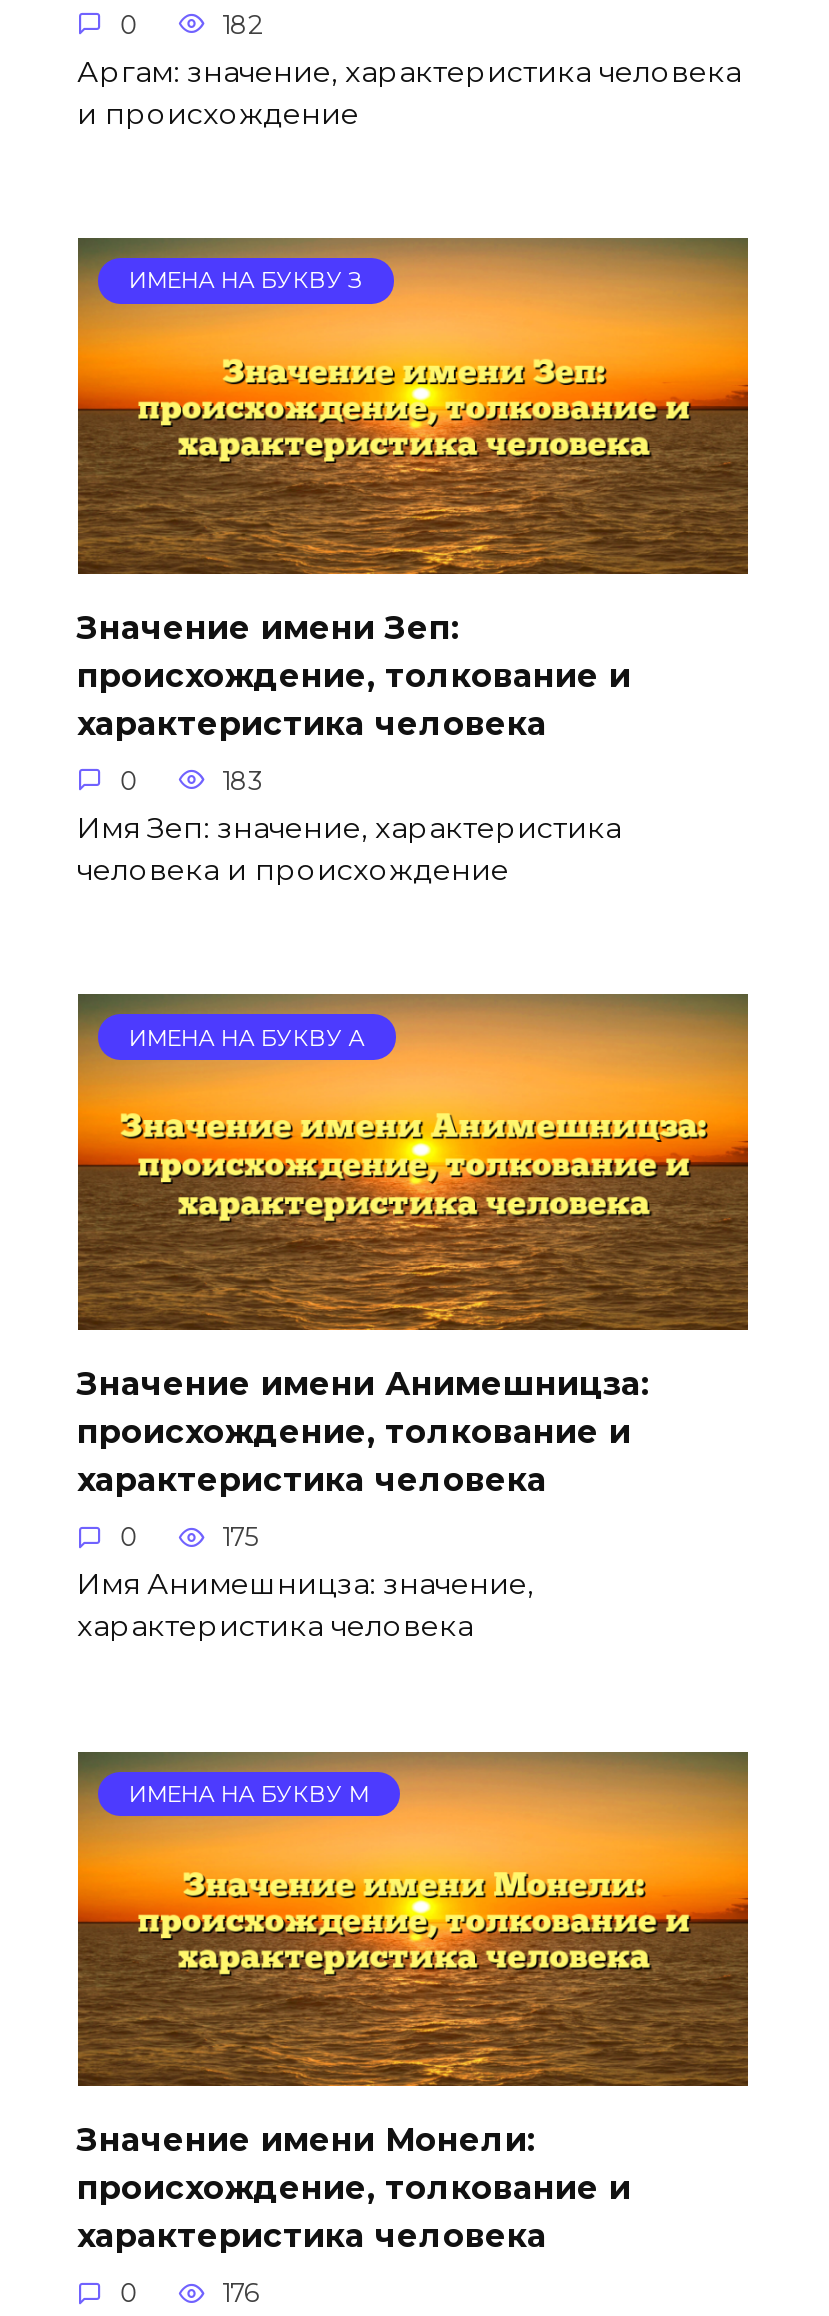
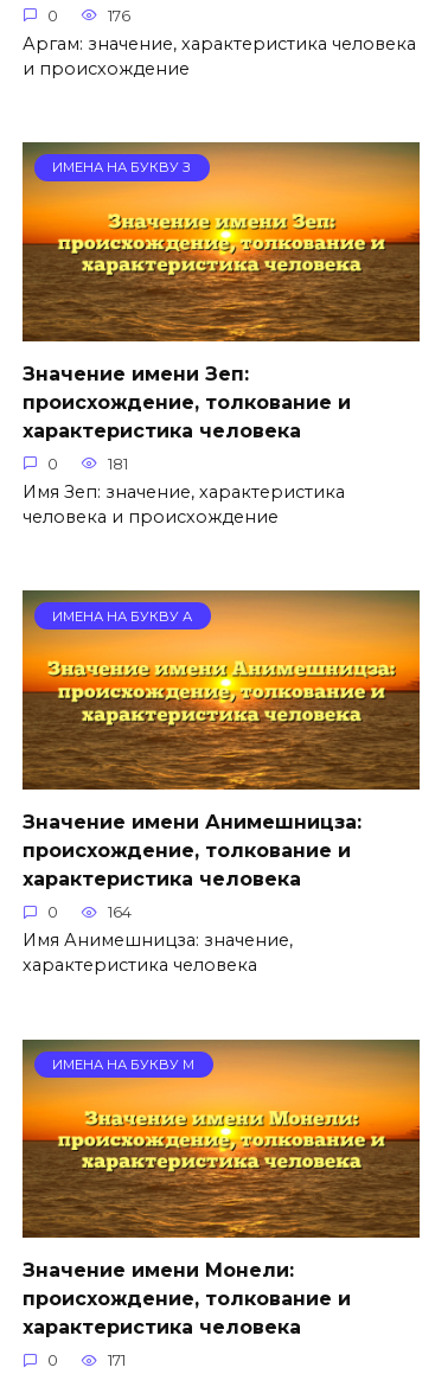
[222,9,262,39] 182 -> [108,7,130,25] 176
[222,766,264,796] 183 -> [108,455,128,473] 181
[222,1522,258,1552] 175 -> [108,904,132,921] 164
[222,2279,260,2309] 176 -> [108,1352,126,1370] 171

